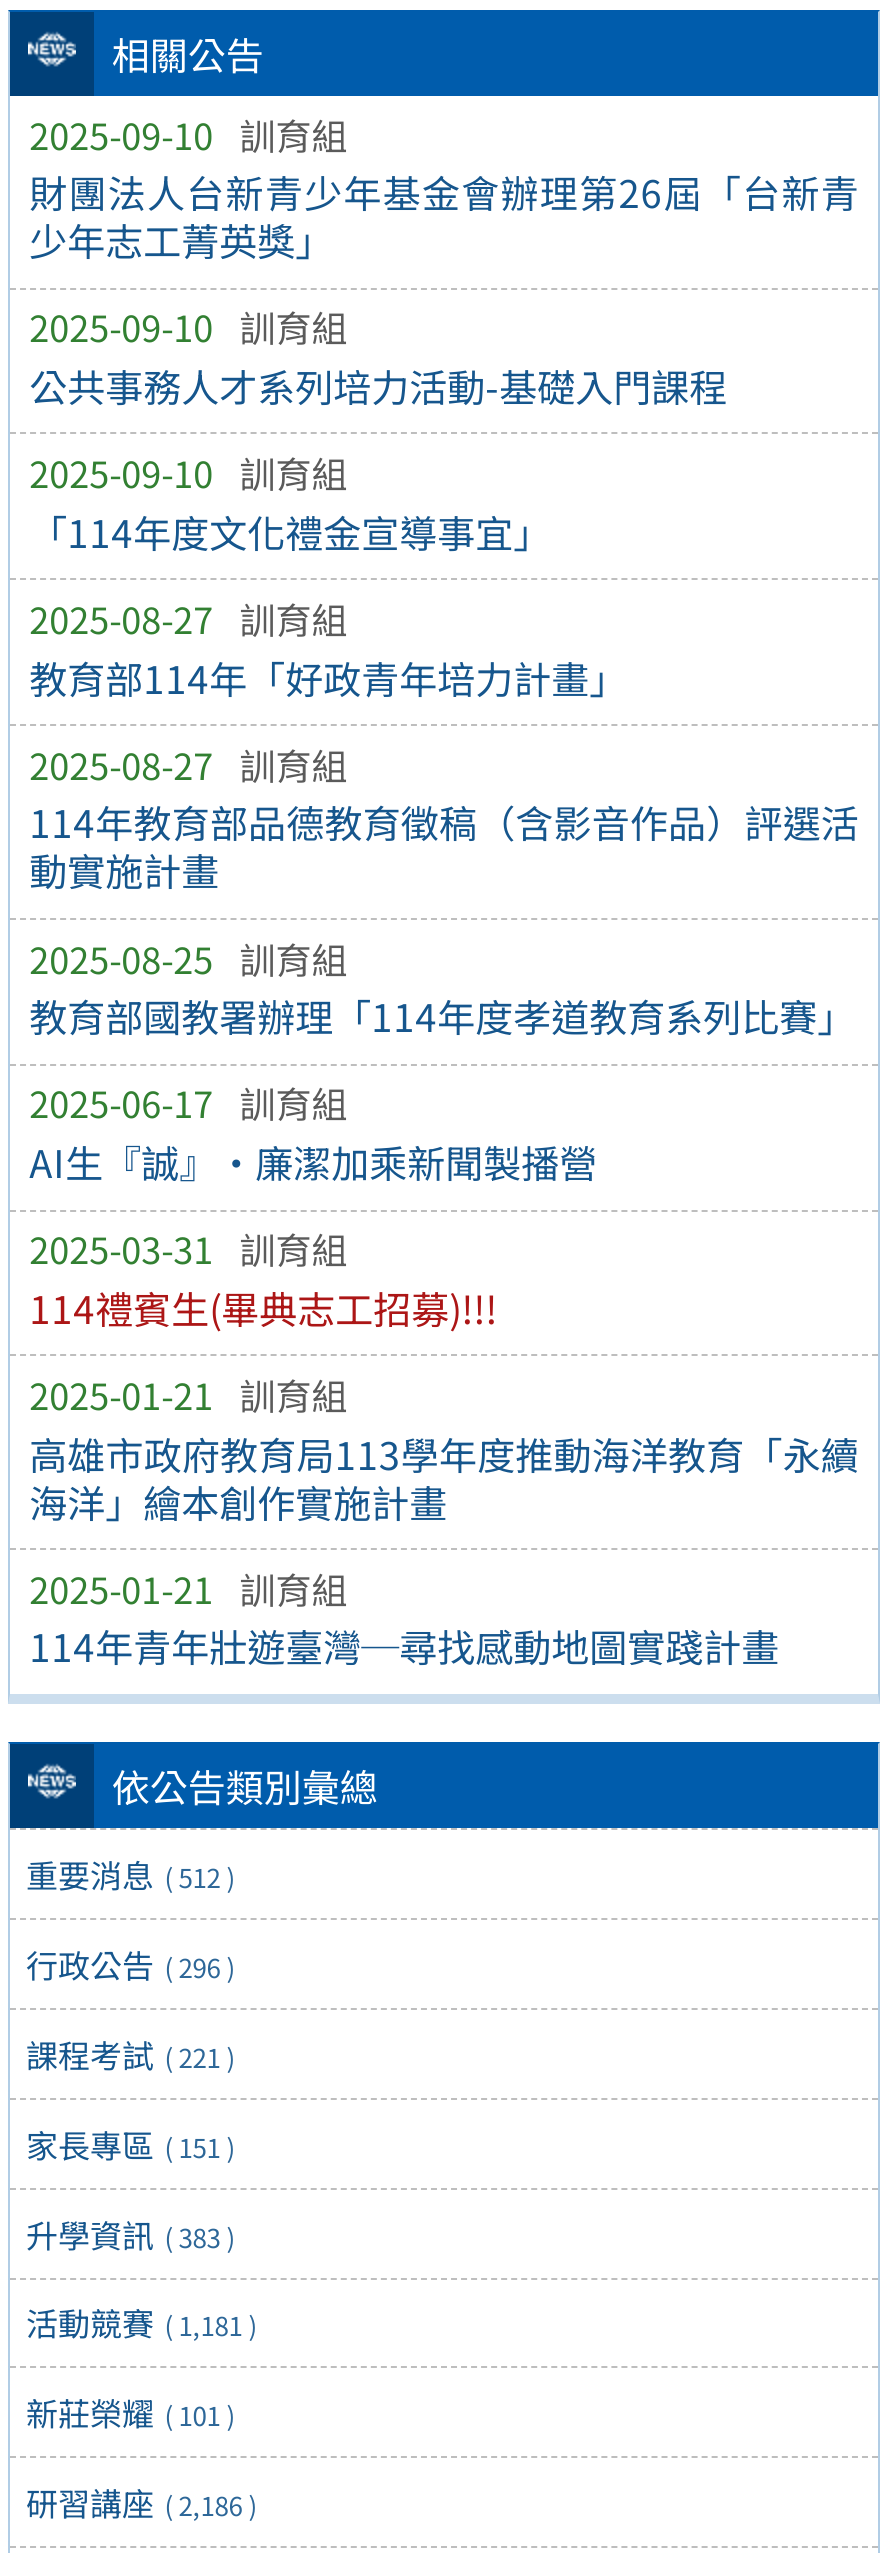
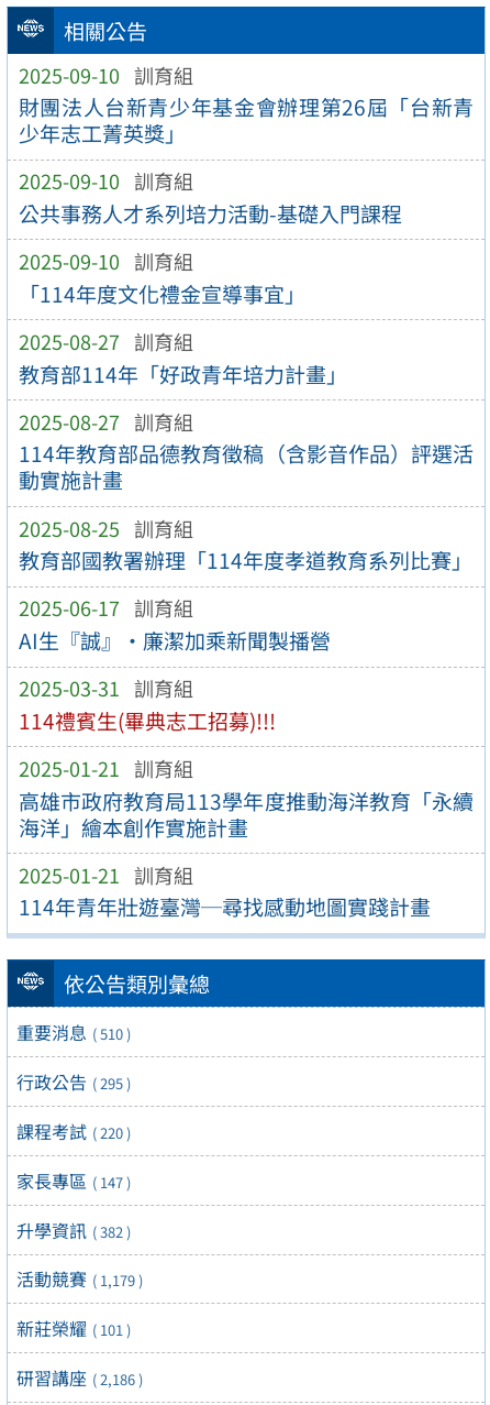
[26,1849,235,1897] 重要消息 ( 512 ) -> [16,1018,131,1045] 重要消息 ( 510 )
[26,1939,235,1987] 行政公告 ( 296 ) -> [16,1068,131,1094] 行政公告 ( 295 )
[26,2029,235,2077] 課程考試 ( 221 ) -> [16,1117,131,1144] 課程考試 ( 220 )
[26,2119,235,2167] 家長專區 ( 151 ) -> [16,1167,131,1193] 家長專區 ( 147 )
[26,2209,235,2257] 升學資訊 ( 383 ) -> [16,1216,131,1243] 升學資訊 ( 382 )
[26,2299,257,2347] 活動競賽 ( 1,181 ) -> [16,1266,143,1292] 活動競賽 ( 1,179 )

